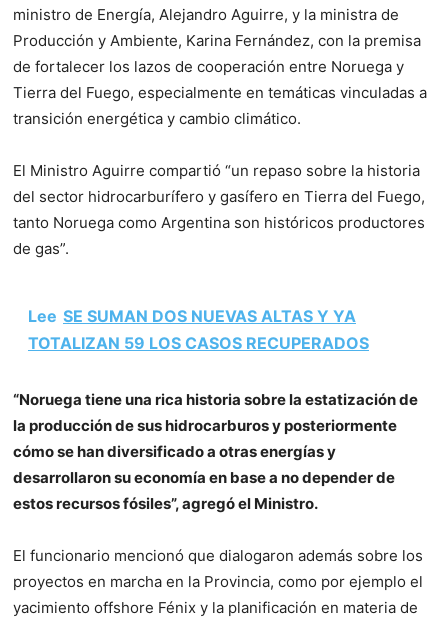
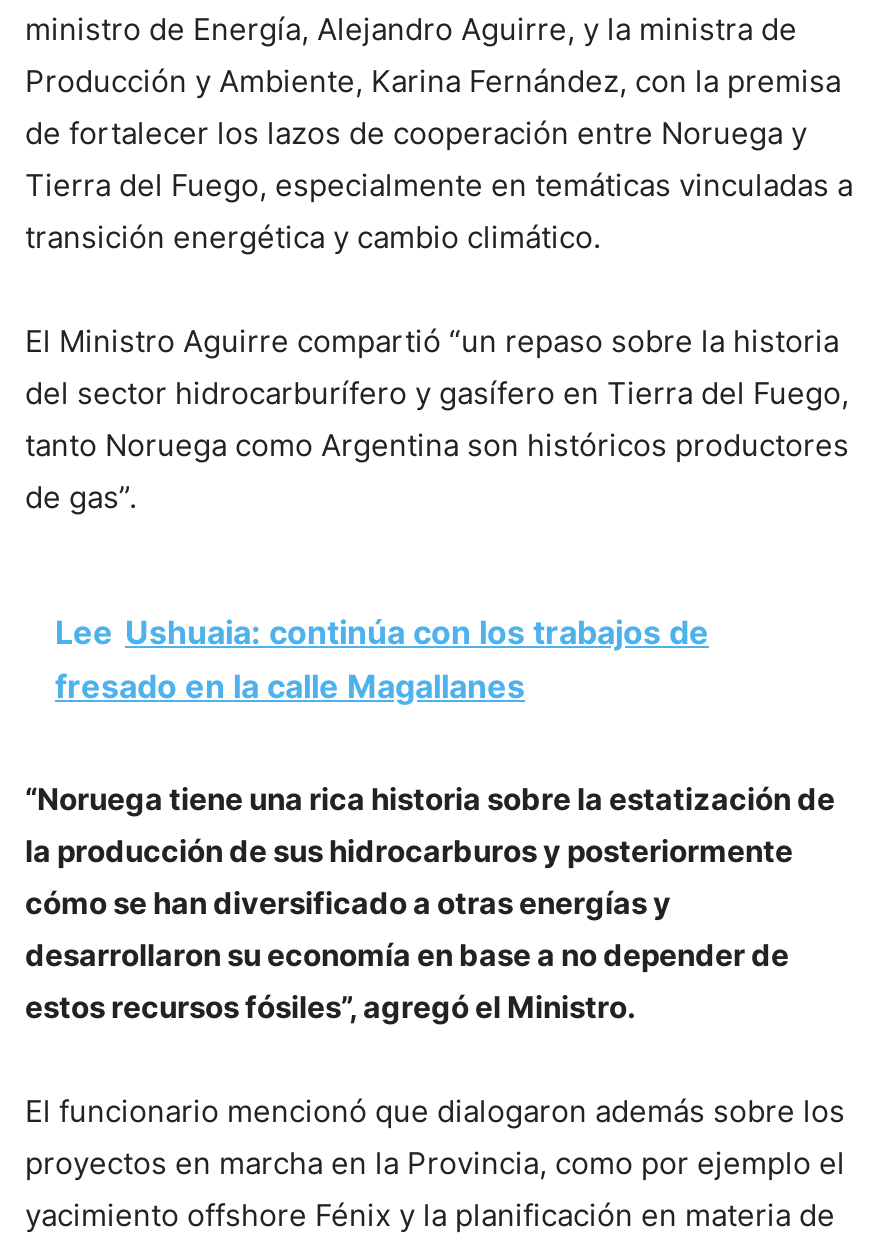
[28,306,369,353] Lee SE SUMAN DOS NUEVAS ALTAS Y YA | TOTALIZAN 59 LOS CASOS RECUPERADOS -> [55,612,709,706] Lee Ushuaia: continúa con los trabajos de | fresado en la calle Magallanes

